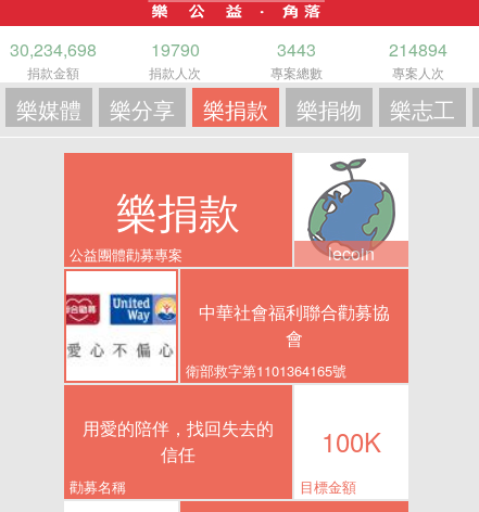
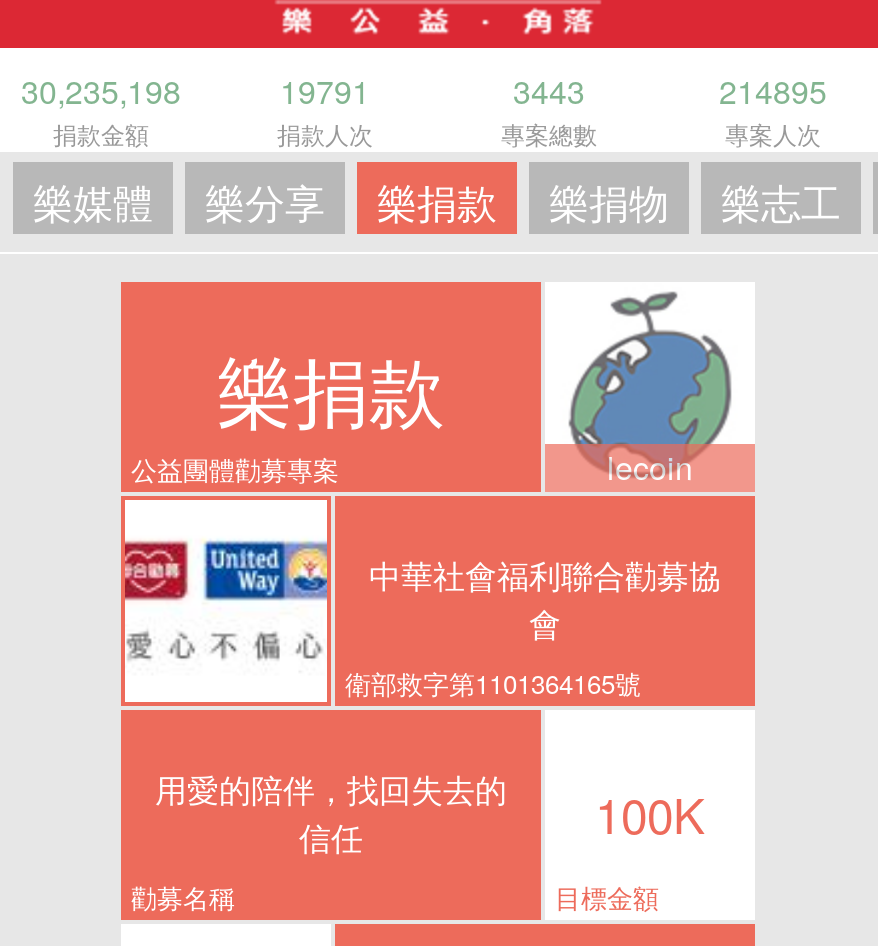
[10,37,97,62] 30,234,698 -> [21,68,181,114] 30,235,198
[150,37,199,62] 19790 -> [280,68,370,114] 19791
[389,37,448,62] 214894 -> [719,68,827,114] 214895

